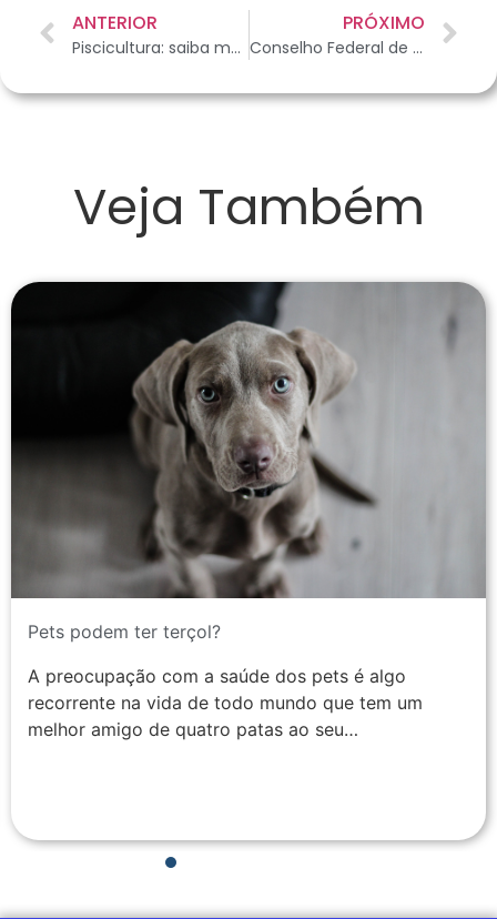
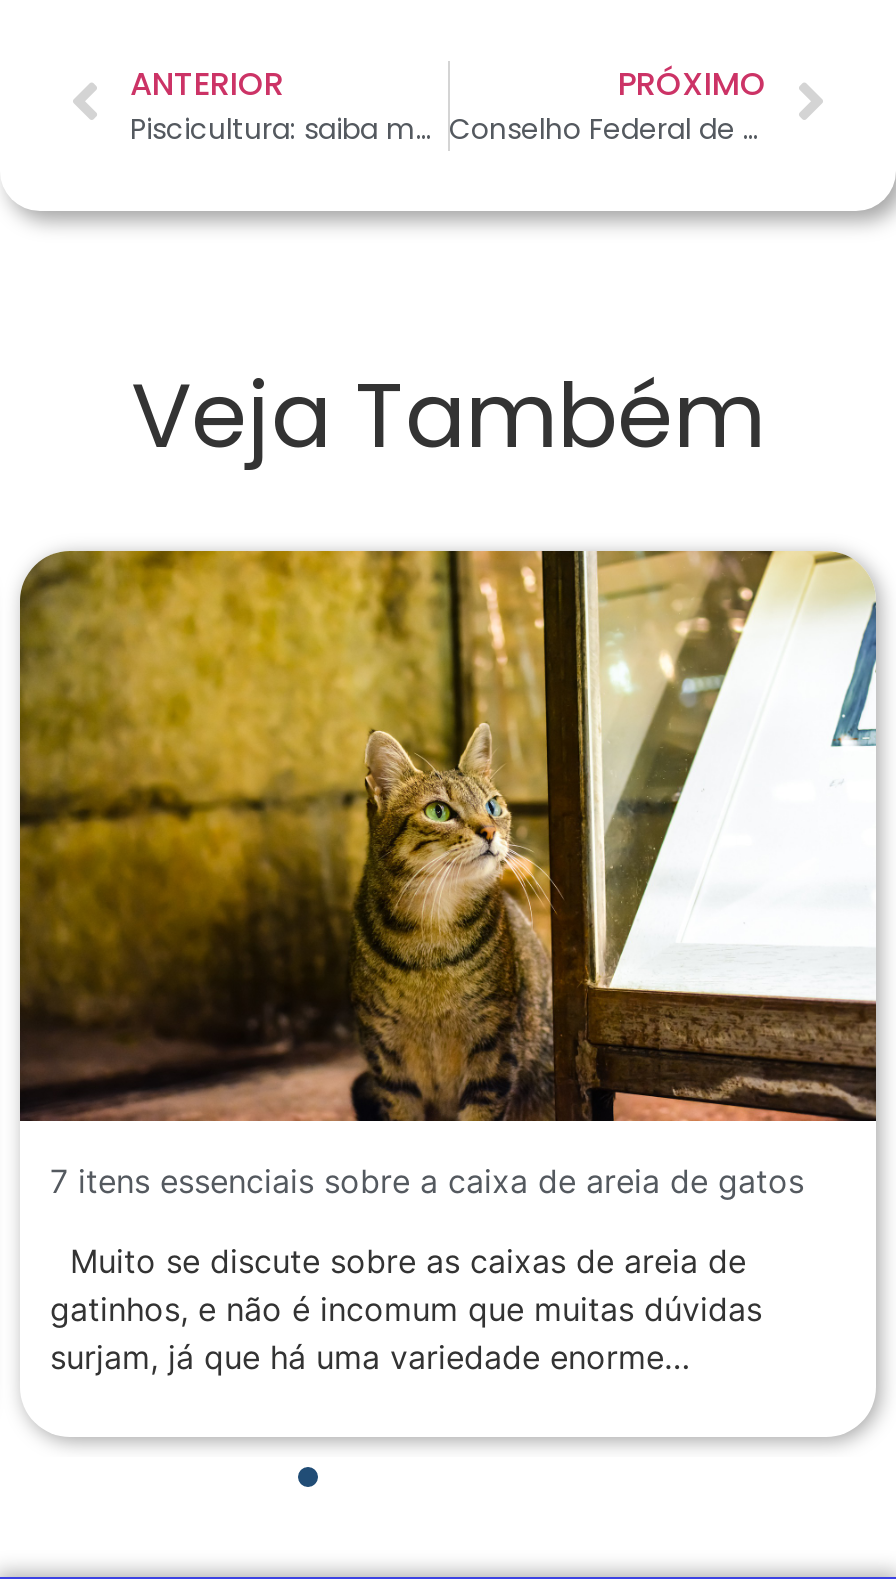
[10,281,486,643] [image] | Pets podem ter terçol? -> [18,549,876,1201] [image] | 7 itens essenciais sobre a caixa de areia de gatos
[28,665,423,740] A preocupação com a saúde dos pets é algo | recorrente na vida de todo mundo que tem um | melhor amigo de quatro patas ao seu… -> [50,1241,762,1377] Muito se discute sobre as caixas de areia de | gatinhos, e não é incomum que muitas dúvidas | surjam, já que há uma variedade enorme…

